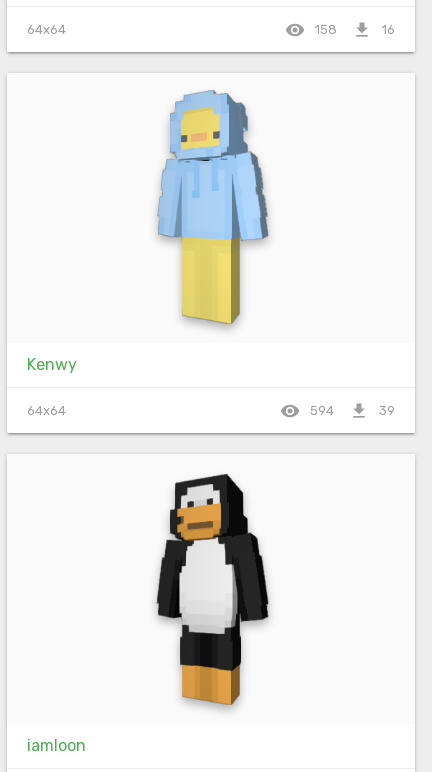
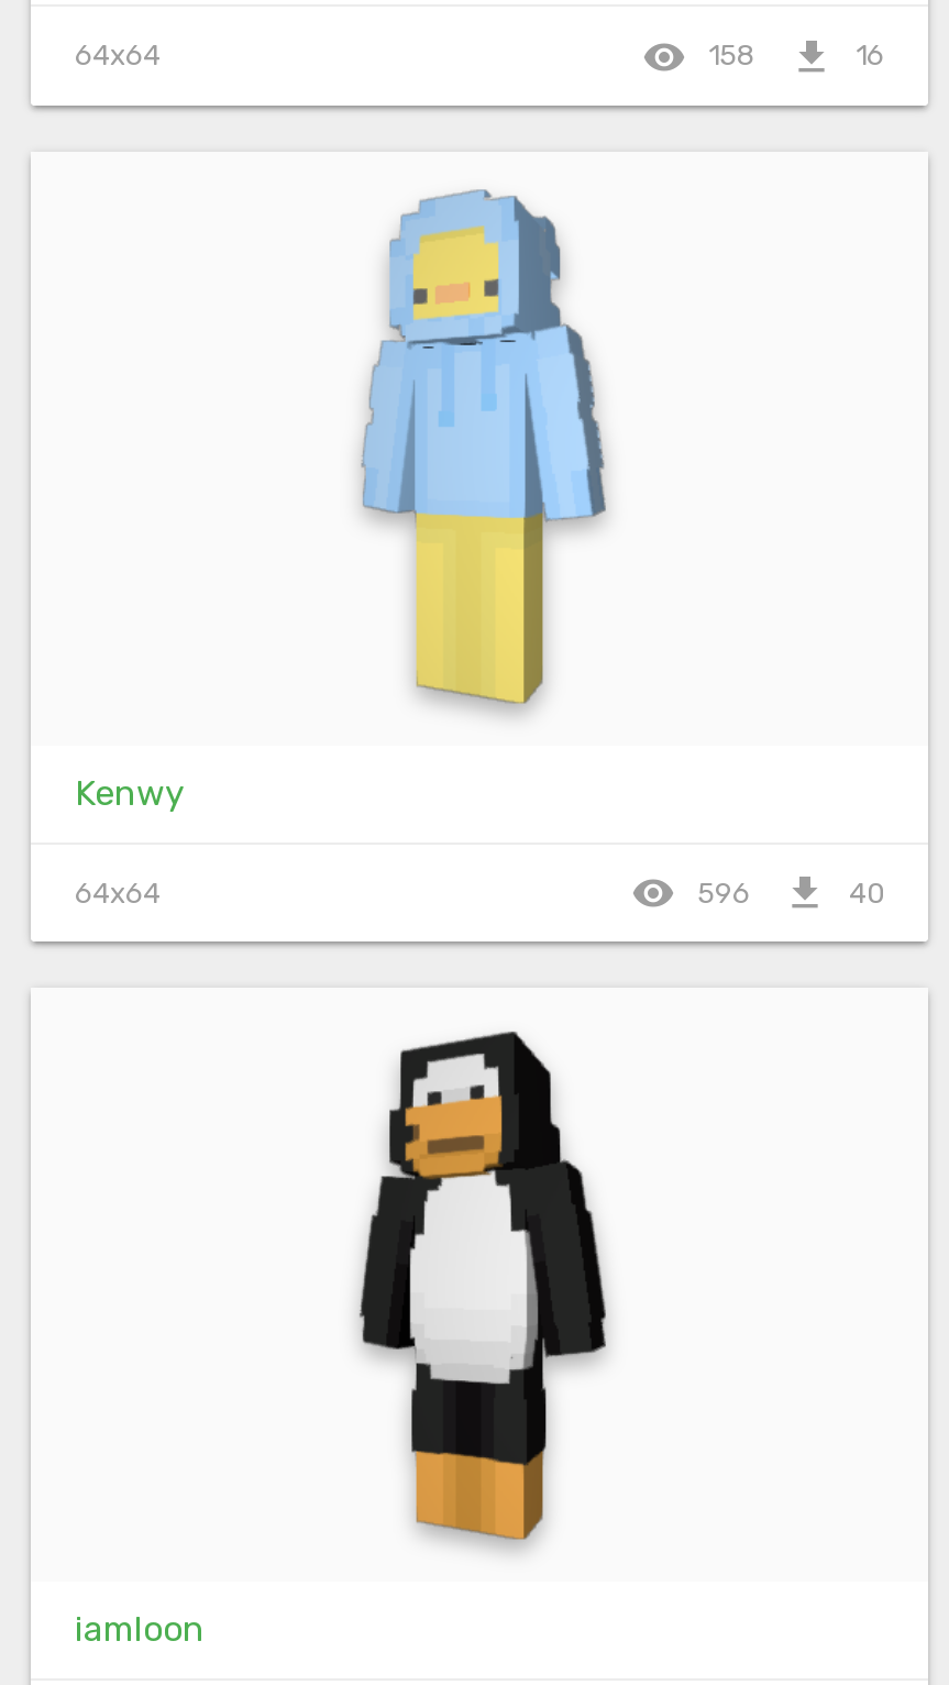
[310,403,334,418] 594 -> [697,876,750,909] 596
[379,403,395,418] 39 -> [849,876,884,909] 40

